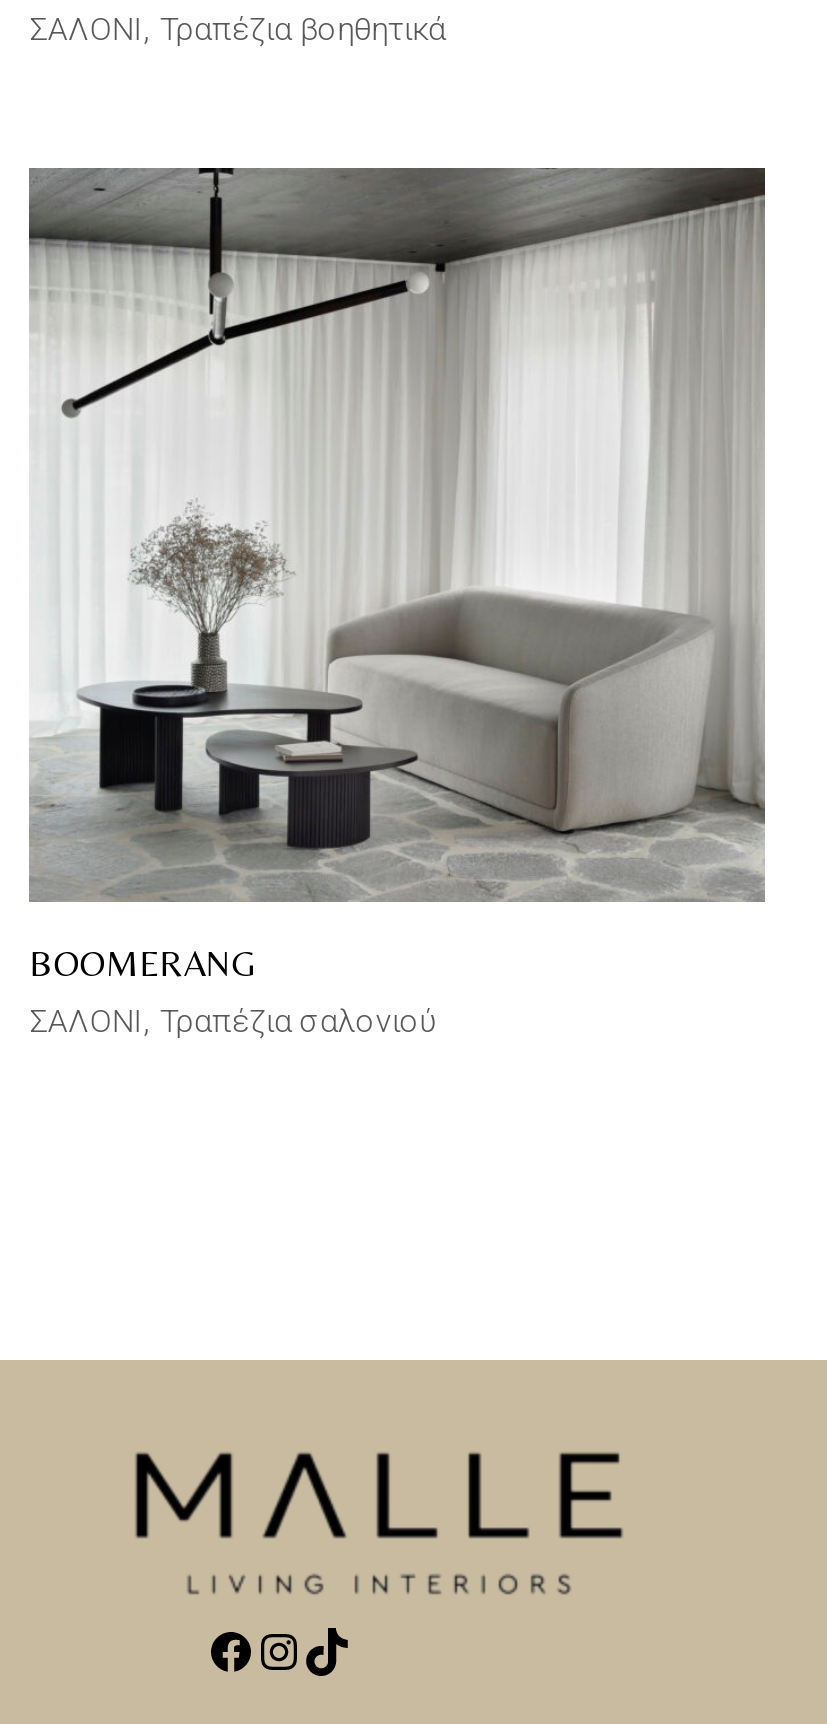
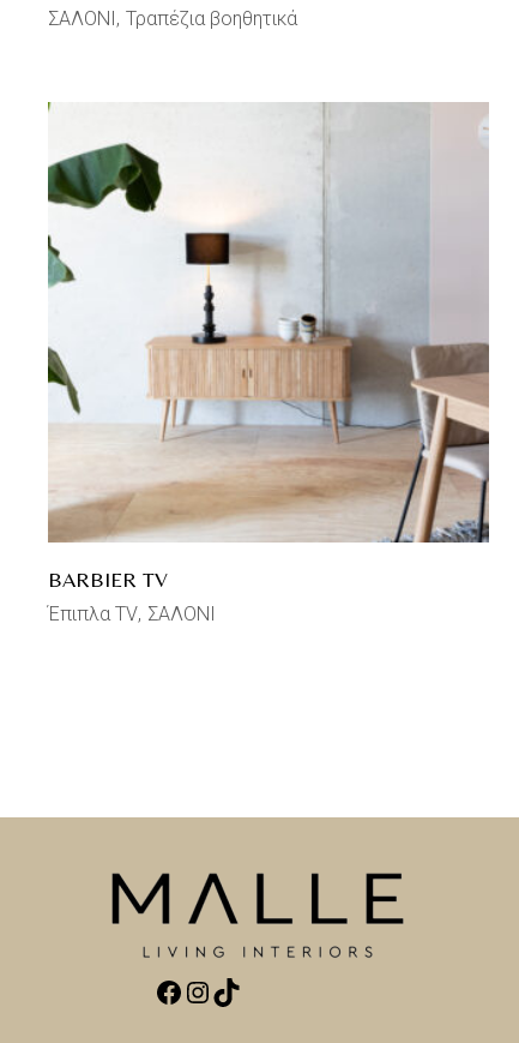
[27,166,767,1041] [image] | BOOMERANG | ΣΑΛΟΝΙ Τραπέζια σαλονιού -> [47,102,489,626] [image] | BARBIER TV | Έπιπλα TV ΣΑΛΟΝΙ

